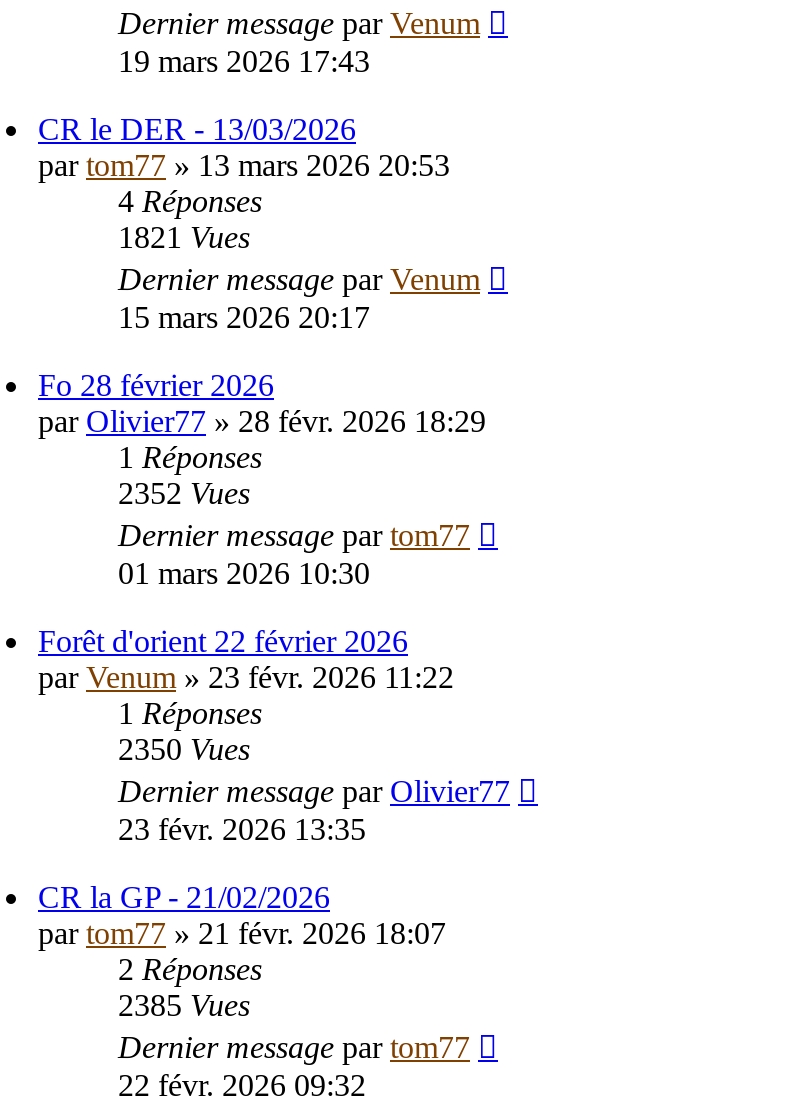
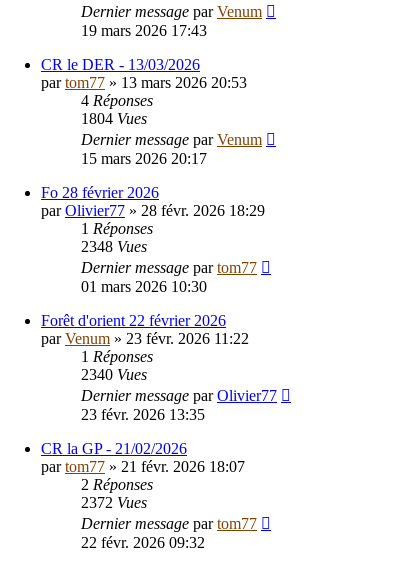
[118,220,250,254] 1821 Vues -> [81,110,147,127] 1804 Vues
[118,476,250,510] 2352 Vues -> [81,238,147,255] 2348 Vues
[118,732,250,766] 2350 Vues -> [81,366,147,383] 2340 Vues
[118,988,250,1022] 2385 Vues -> [81,494,147,511] 2372 Vues

